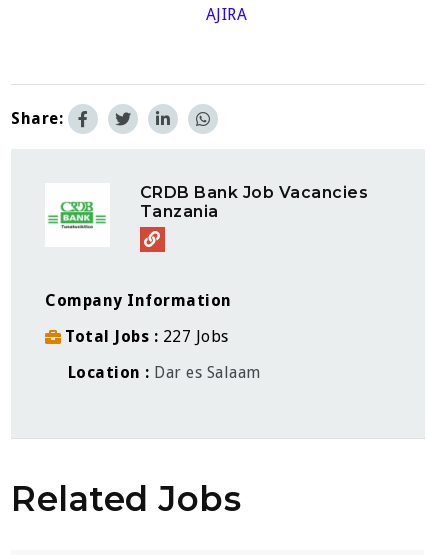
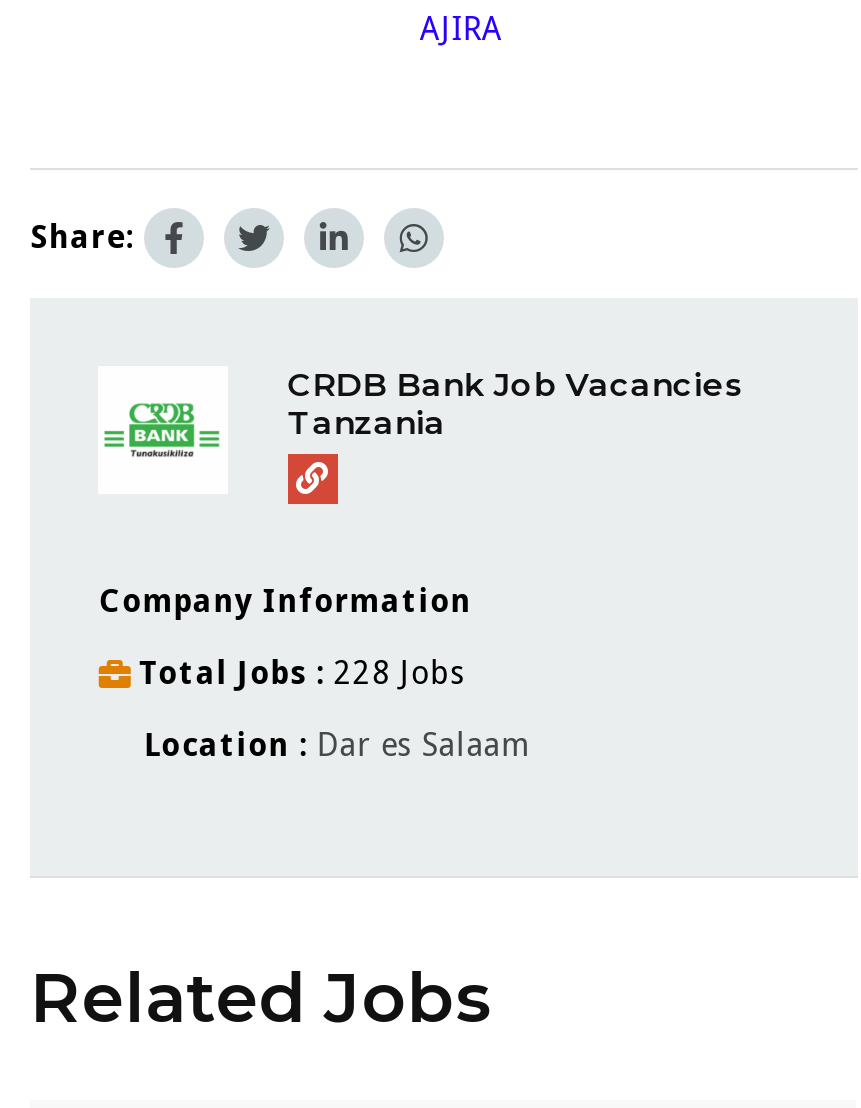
[65,327,229,346] Total Jobs 227 Jobs -> [139,654,466,692] Total Jobs 228 Jobs

